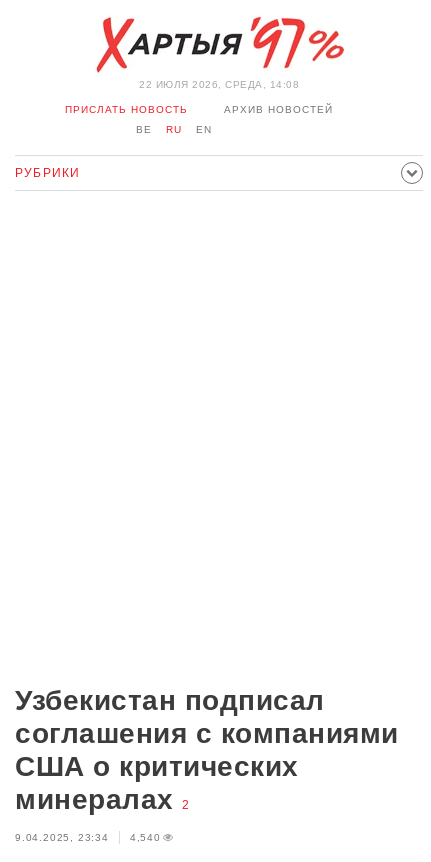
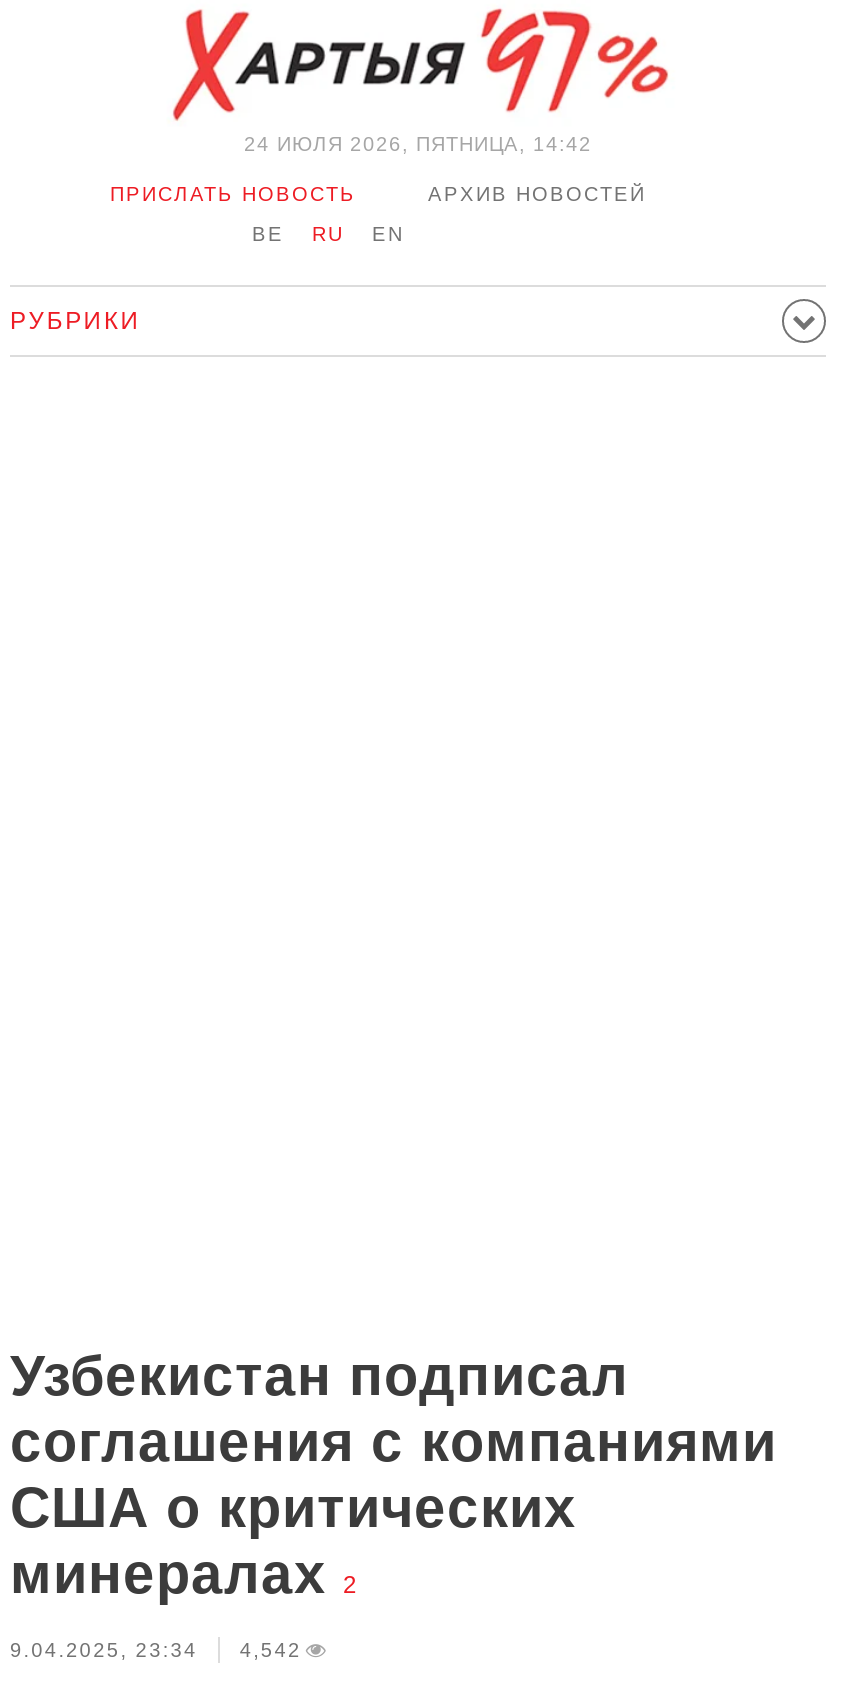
[139,79,299,90] 22 ИЮЛЯ 2026, СРЕДА, 14:08 -> [244,133,592,155] 24 ИЮЛЯ 2026, ПЯТНИЦА, 14:42
[15,832,161,843] 9.04.2025, 23:34 4,540 -> [10,1639,302,1661] 9.04.2025, 23:34 4,542

